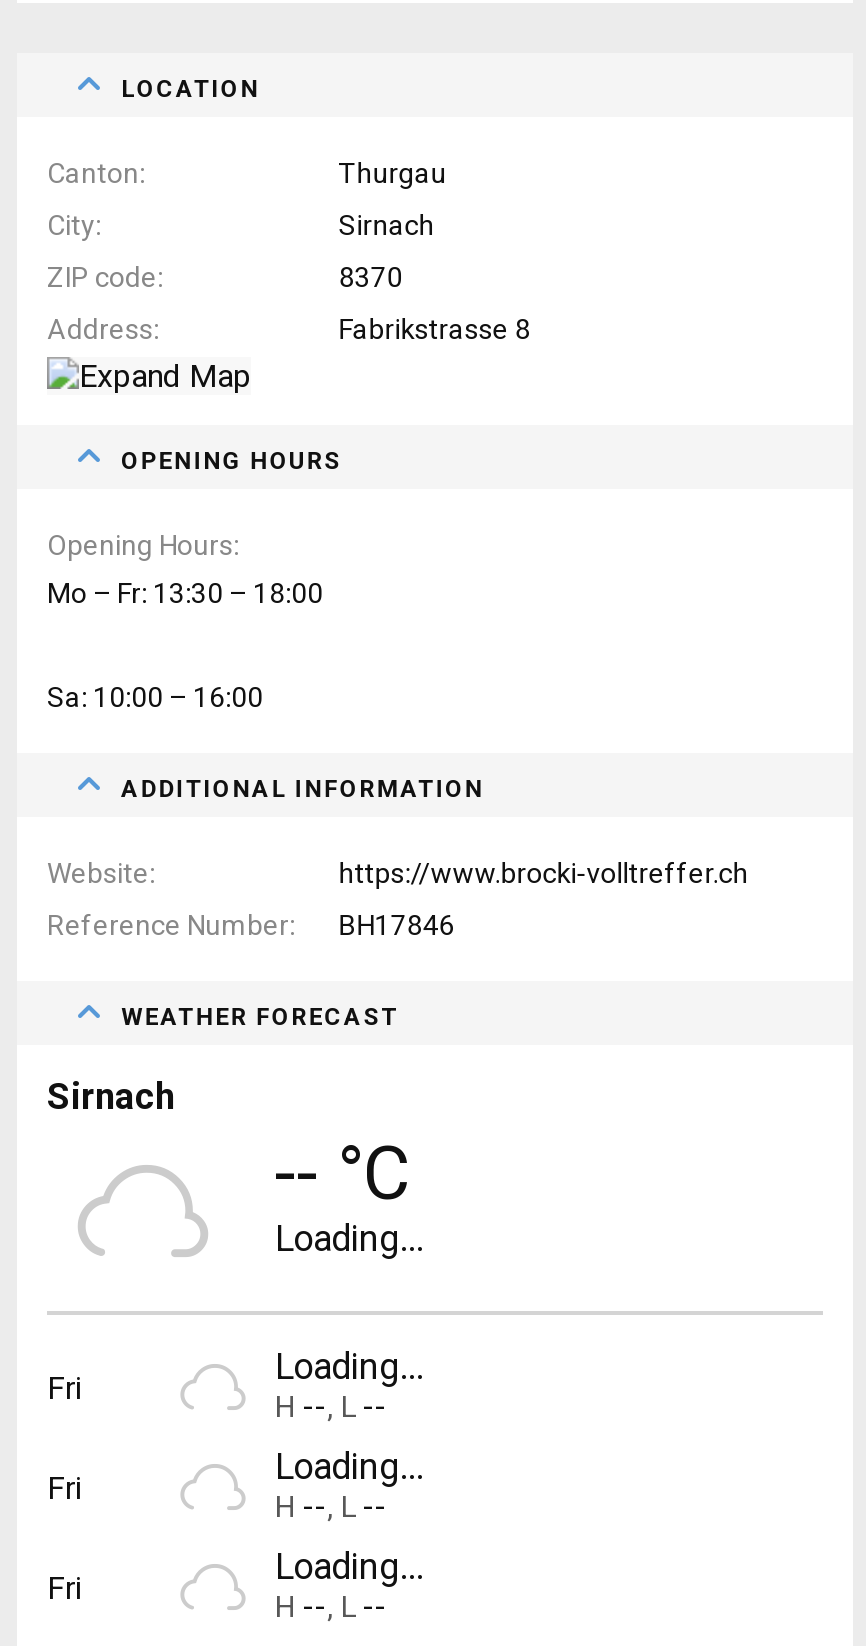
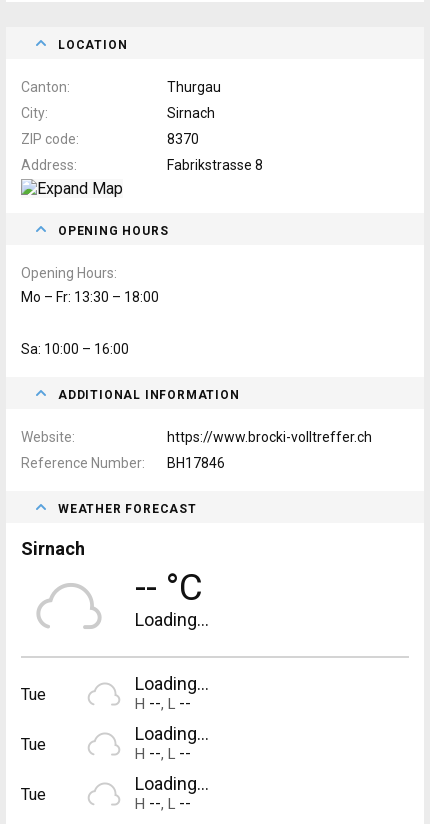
[47,1369,83,1407] Fri -> [21,685,46,704] Tue
[47,1469,83,1507] Fri -> [21,735,46,754] Tue
[47,1569,83,1607] Fri -> [21,785,46,804] Tue

